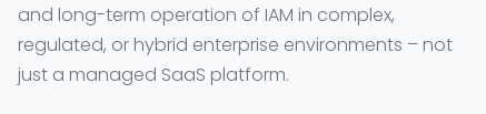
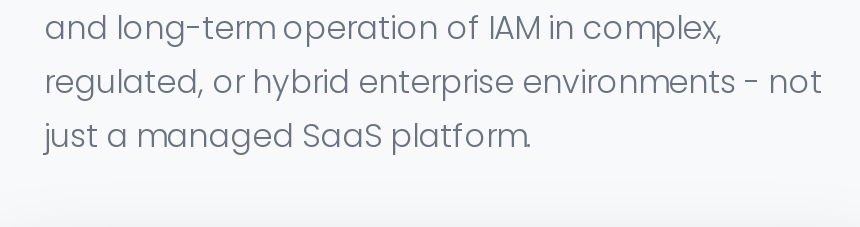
[18,33,453,58] regulated, or hybrid enterprise environments – not -> [44,59,822,105] regulated, or hybrid enterprise environments - not

